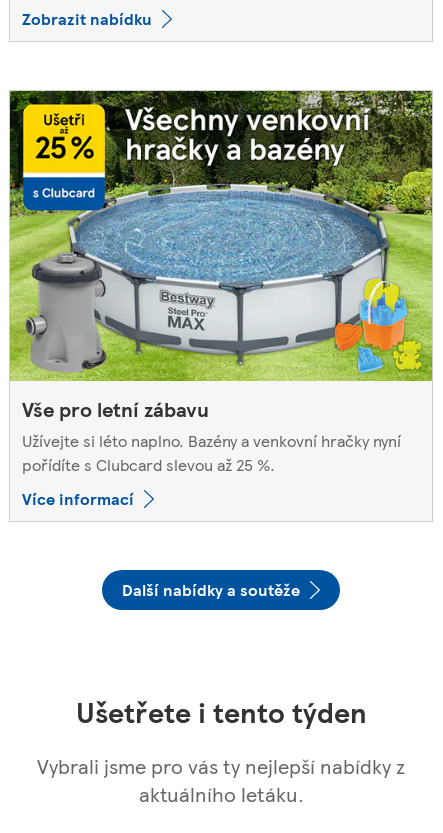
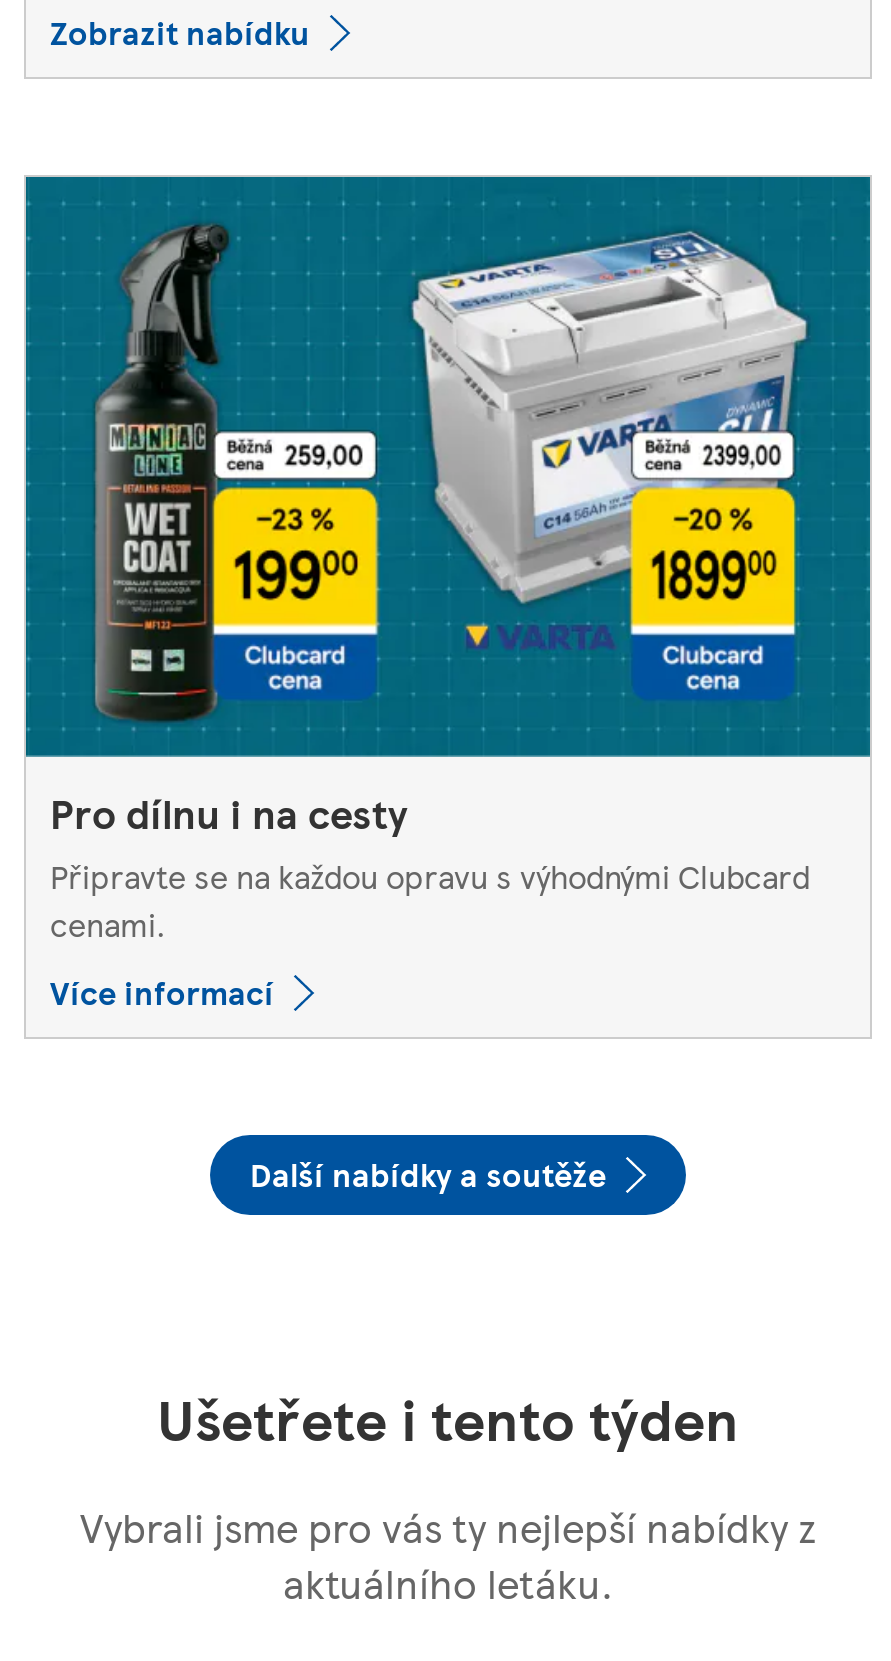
[9,90,433,476] [image] | Vše pro letní zábavu | Užívejte si léto naplno. Bazény a venkovní hračky nyní | pořídíte s Clubcard slevou až 25 %. -> [24,175,872,946] [image] | Pro dílnu i na cesty | Připravte se na každou opravu s výhodnými Clubcard | cenami.

